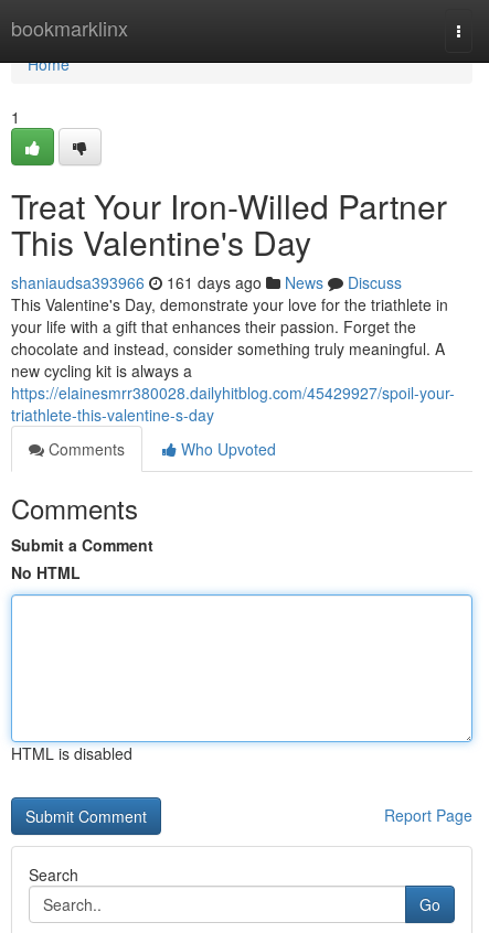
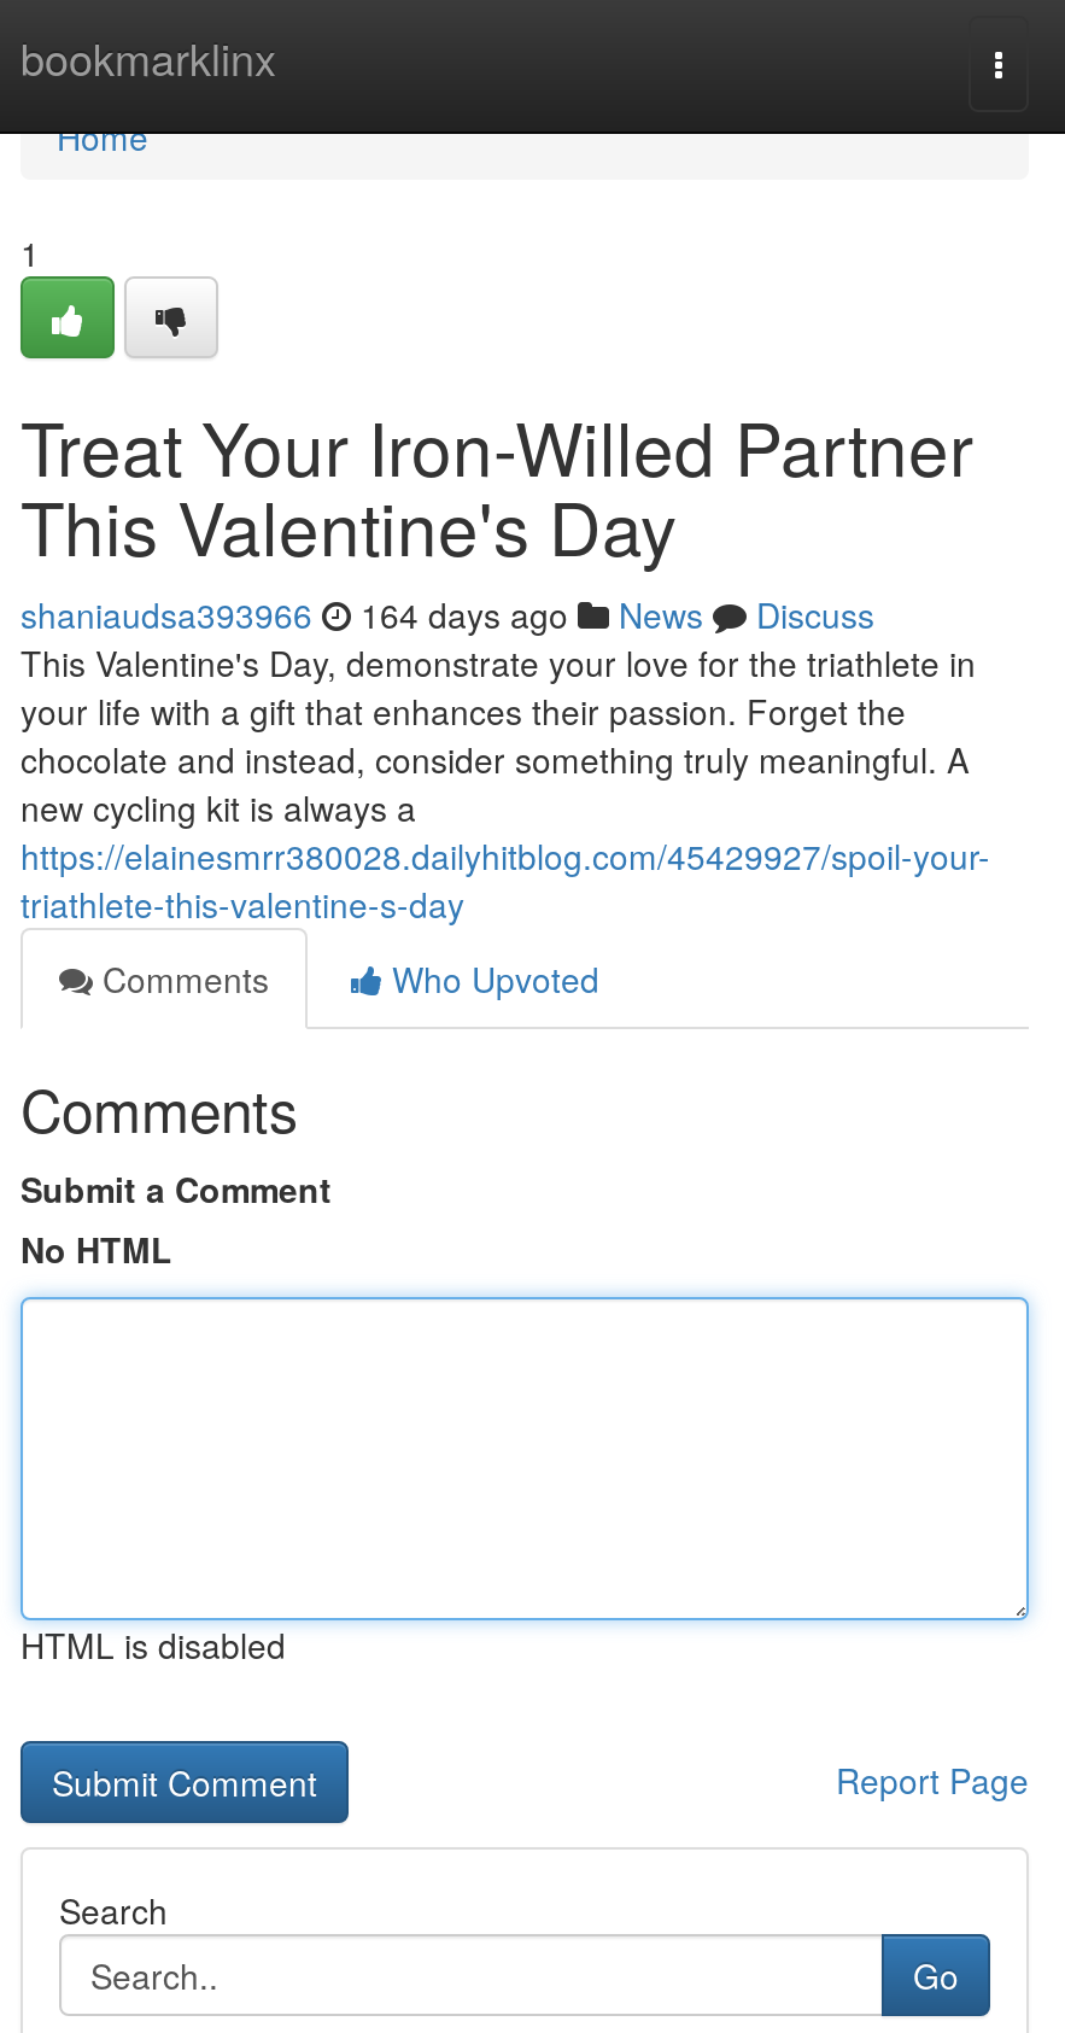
[11,271,402,293] shaniaudsa393966 161 days ago News Discuss -> [21,590,874,638] shaniaudsa393966 164 days ago News Discuss

